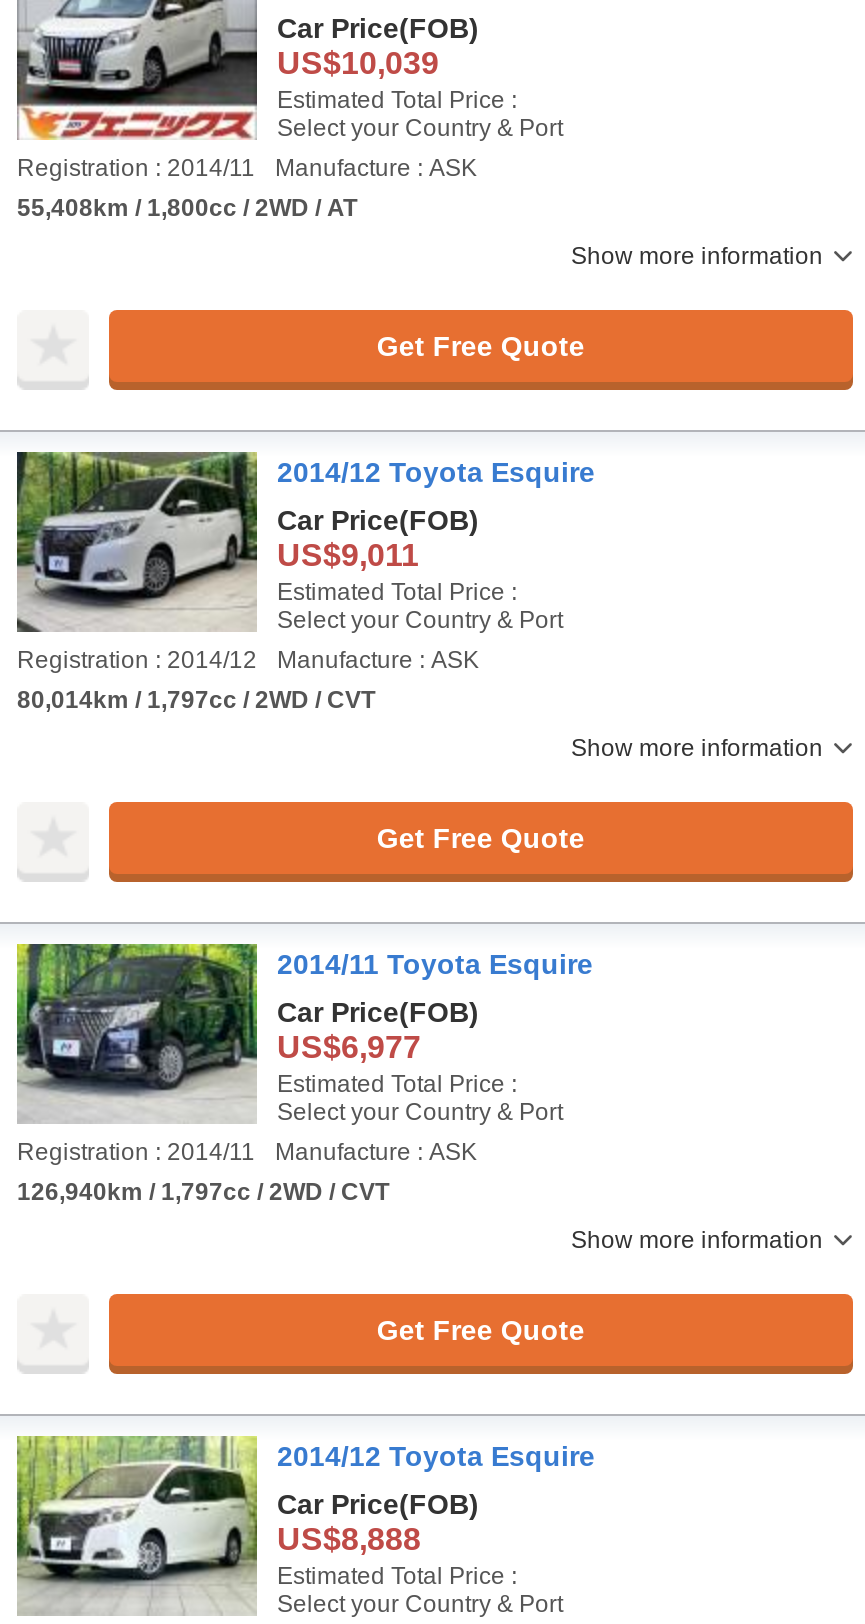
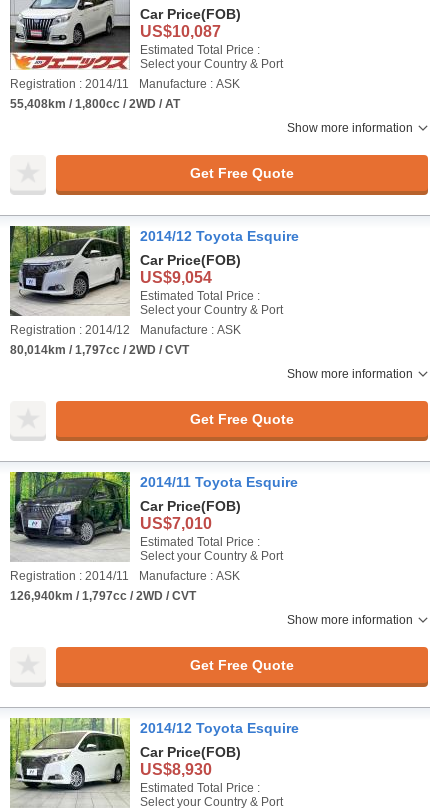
[277,46,439,80] US$10,039 -> [140,23,221,40] US$10,087
[277,538,419,572] US$9,011 -> [140,269,212,286] US$9,054
[277,1030,421,1064] US$6,977 -> [140,515,212,532] US$7,010
[277,1522,421,1556] US$8,888 -> [140,761,212,778] US$8,930

